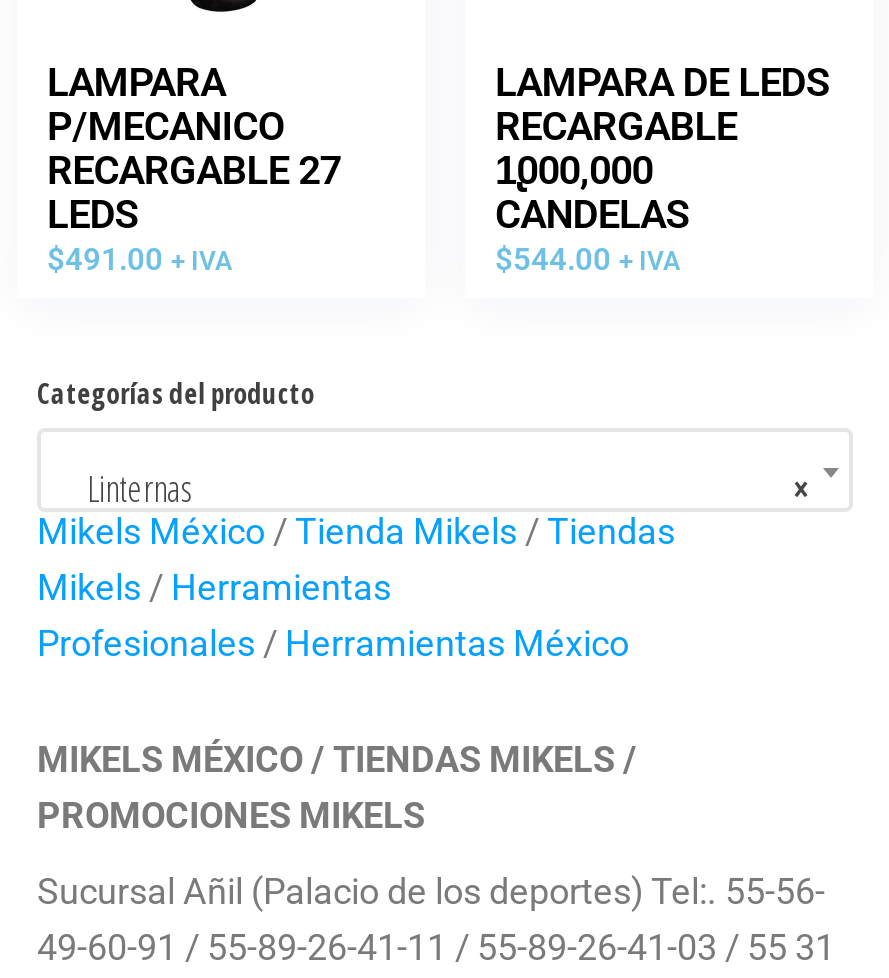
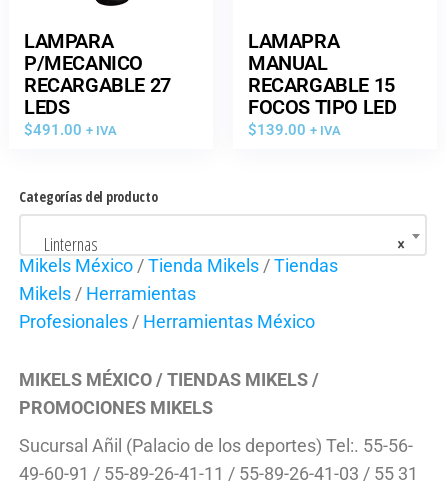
[495,57,829,277] LAMPARA DE LEDS | RECARGABLE | 1̢000,000 | CANDELAS | $544.00 + IVA -> [248,28,396,138] LAMAPRA | MANUAL | RECARGABLE 15 | FOCOS TIPO LED | $139.00 + IVA

